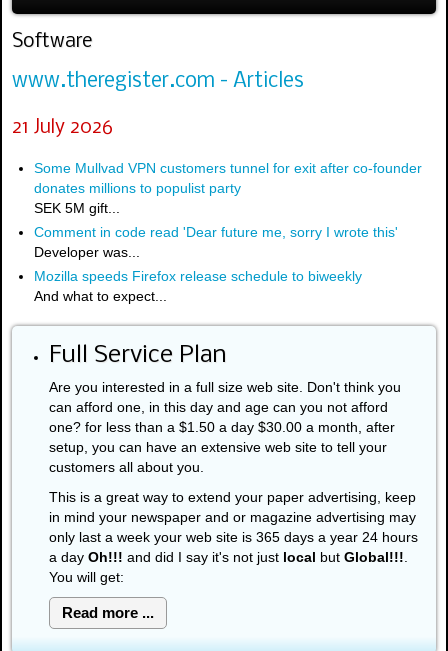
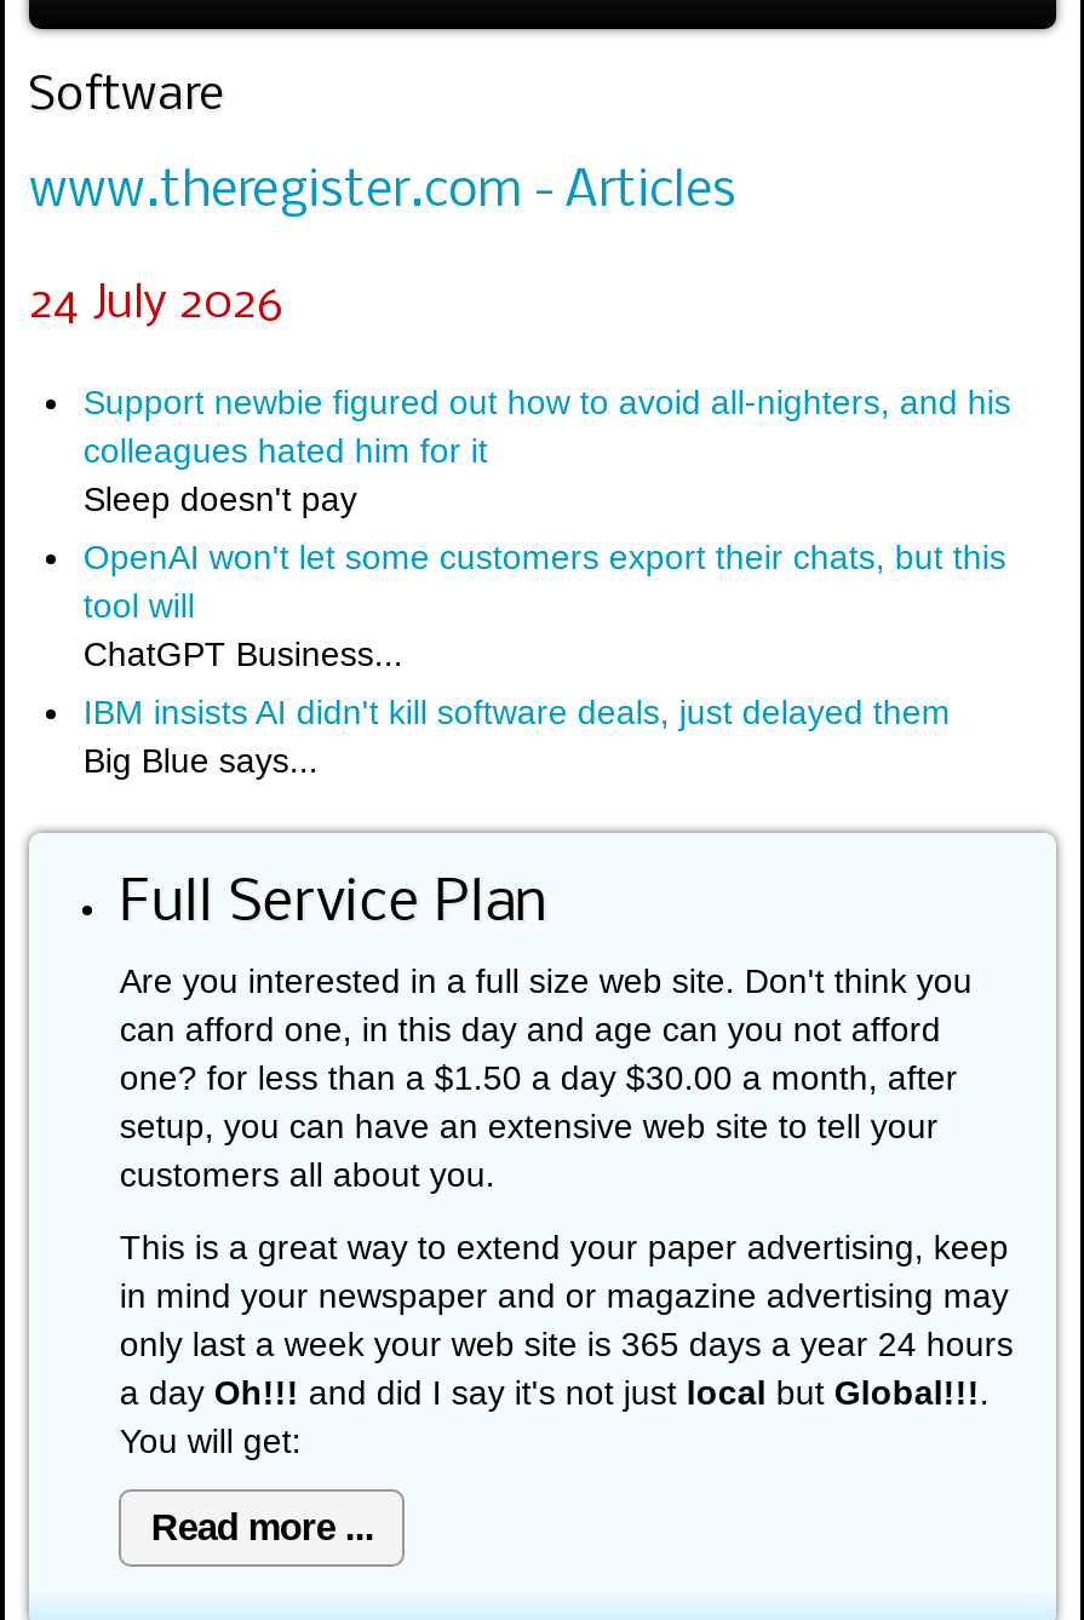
[12,118,113,138] 21 July 2026 -> [29,280,283,329] 24 July 2026
[34,160,422,216] Some Mullvad VPN customers tunnel for exit after co-founder | donates millions to populist party | SEK 5M gift... -> [83,382,1011,518] Support newbie figured out how to avoid all-nighters, and his | colleagues hated him for it | Sleep doesn't pay
[34,224,398,260] Comment in code read 'Dear future me, sorry I wrote this' | Developer was... -> [83,537,1006,673] OpenAI won't let some customers export their chats, but this | tool will | ChatGPT Business...
[34,268,362,304] Mozilla speeds Firefox release schedule to biweekly | And what to expect... -> [83,693,951,780] IBM insists AI didn't kill software deals, just delayed them | Big Blue says...

